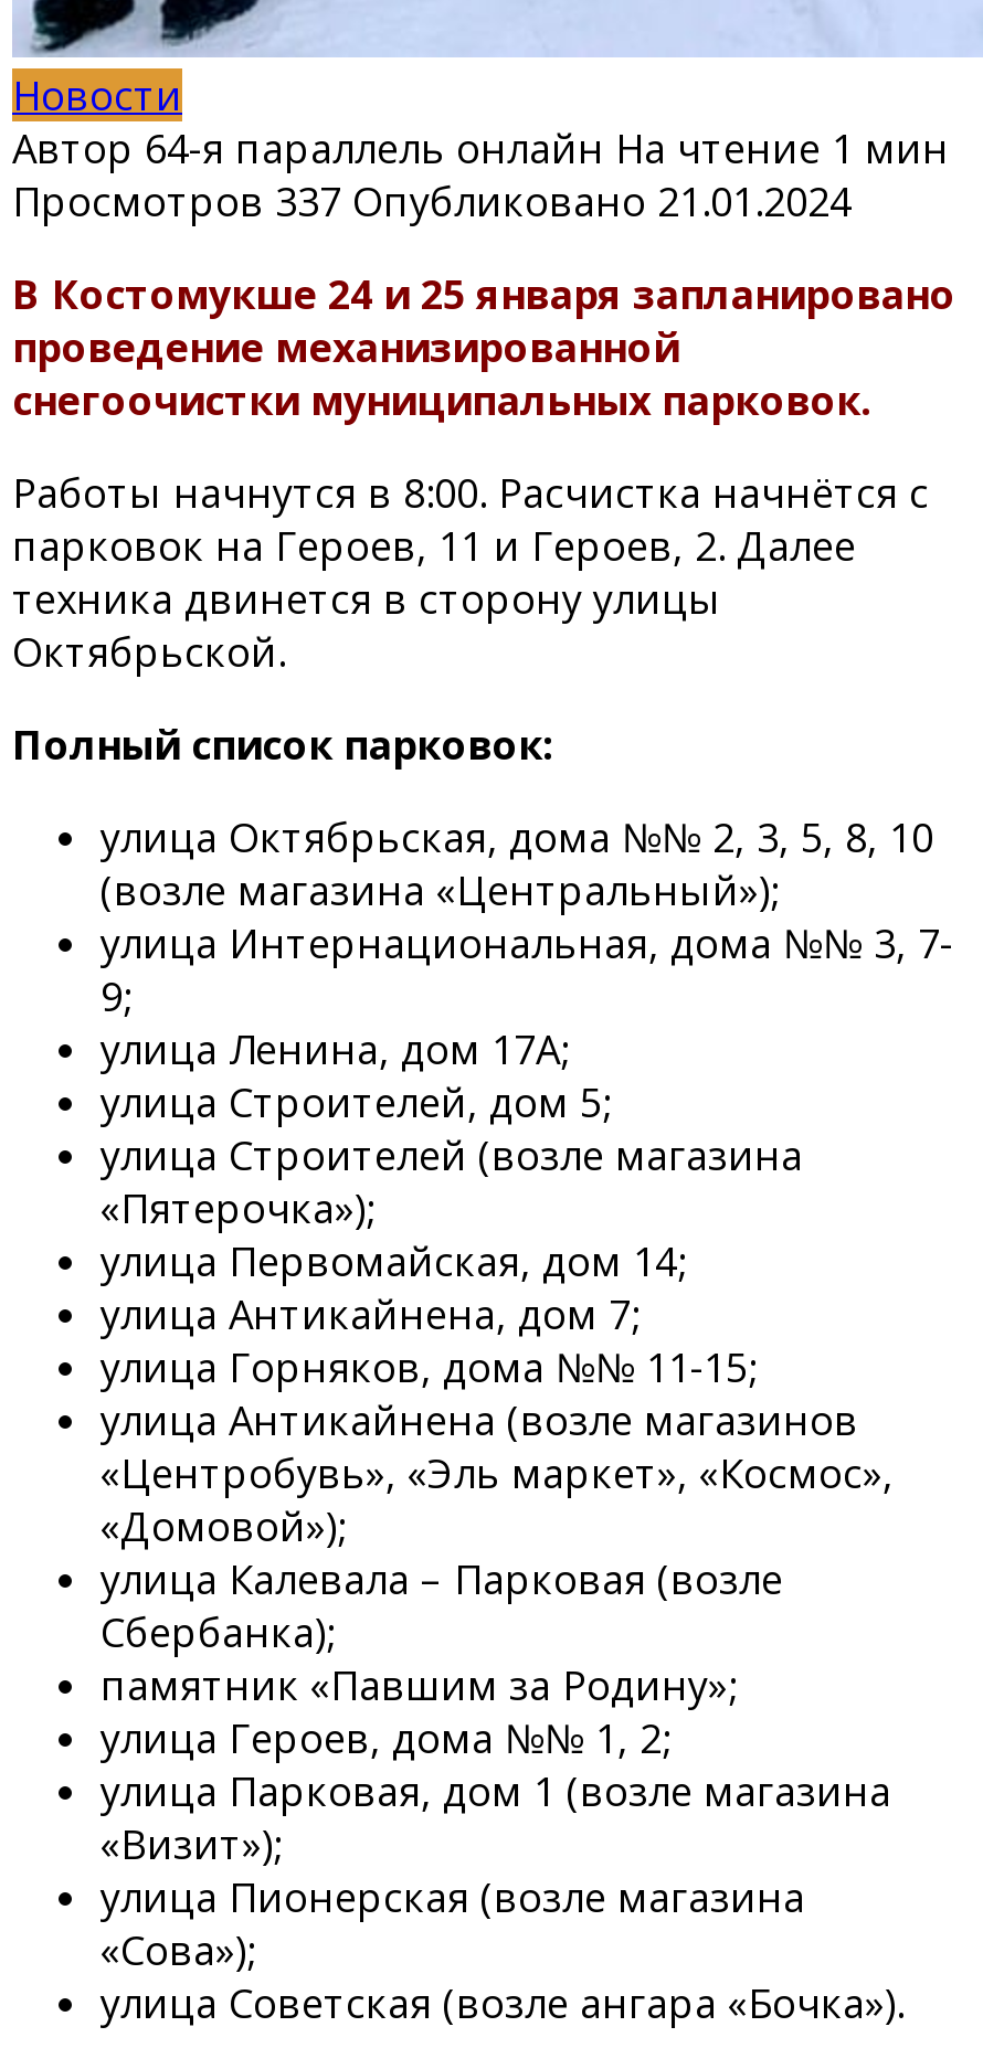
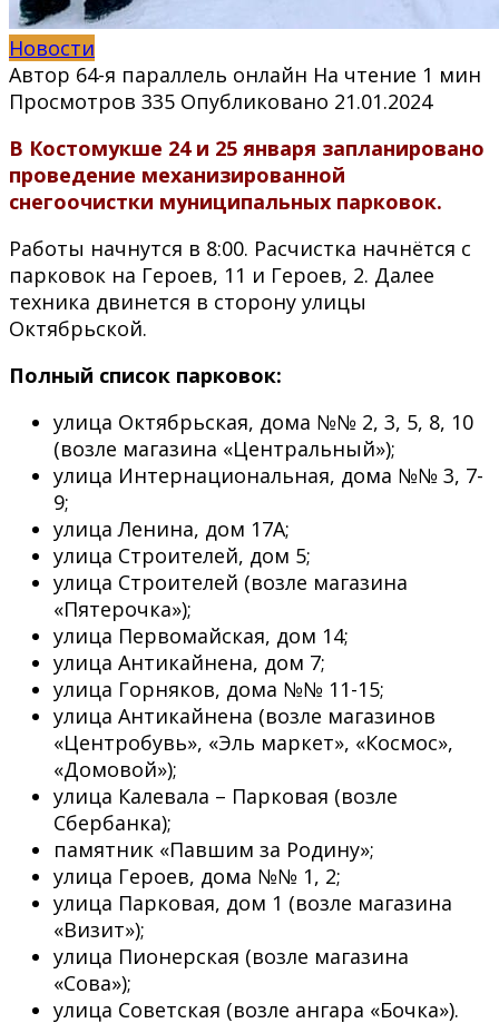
[12,174,852,227] Просмотров 337 Опубликовано 21.01.2024 -> [9,88,432,114] Просмотров 335 Опубликовано 21.01.2024

